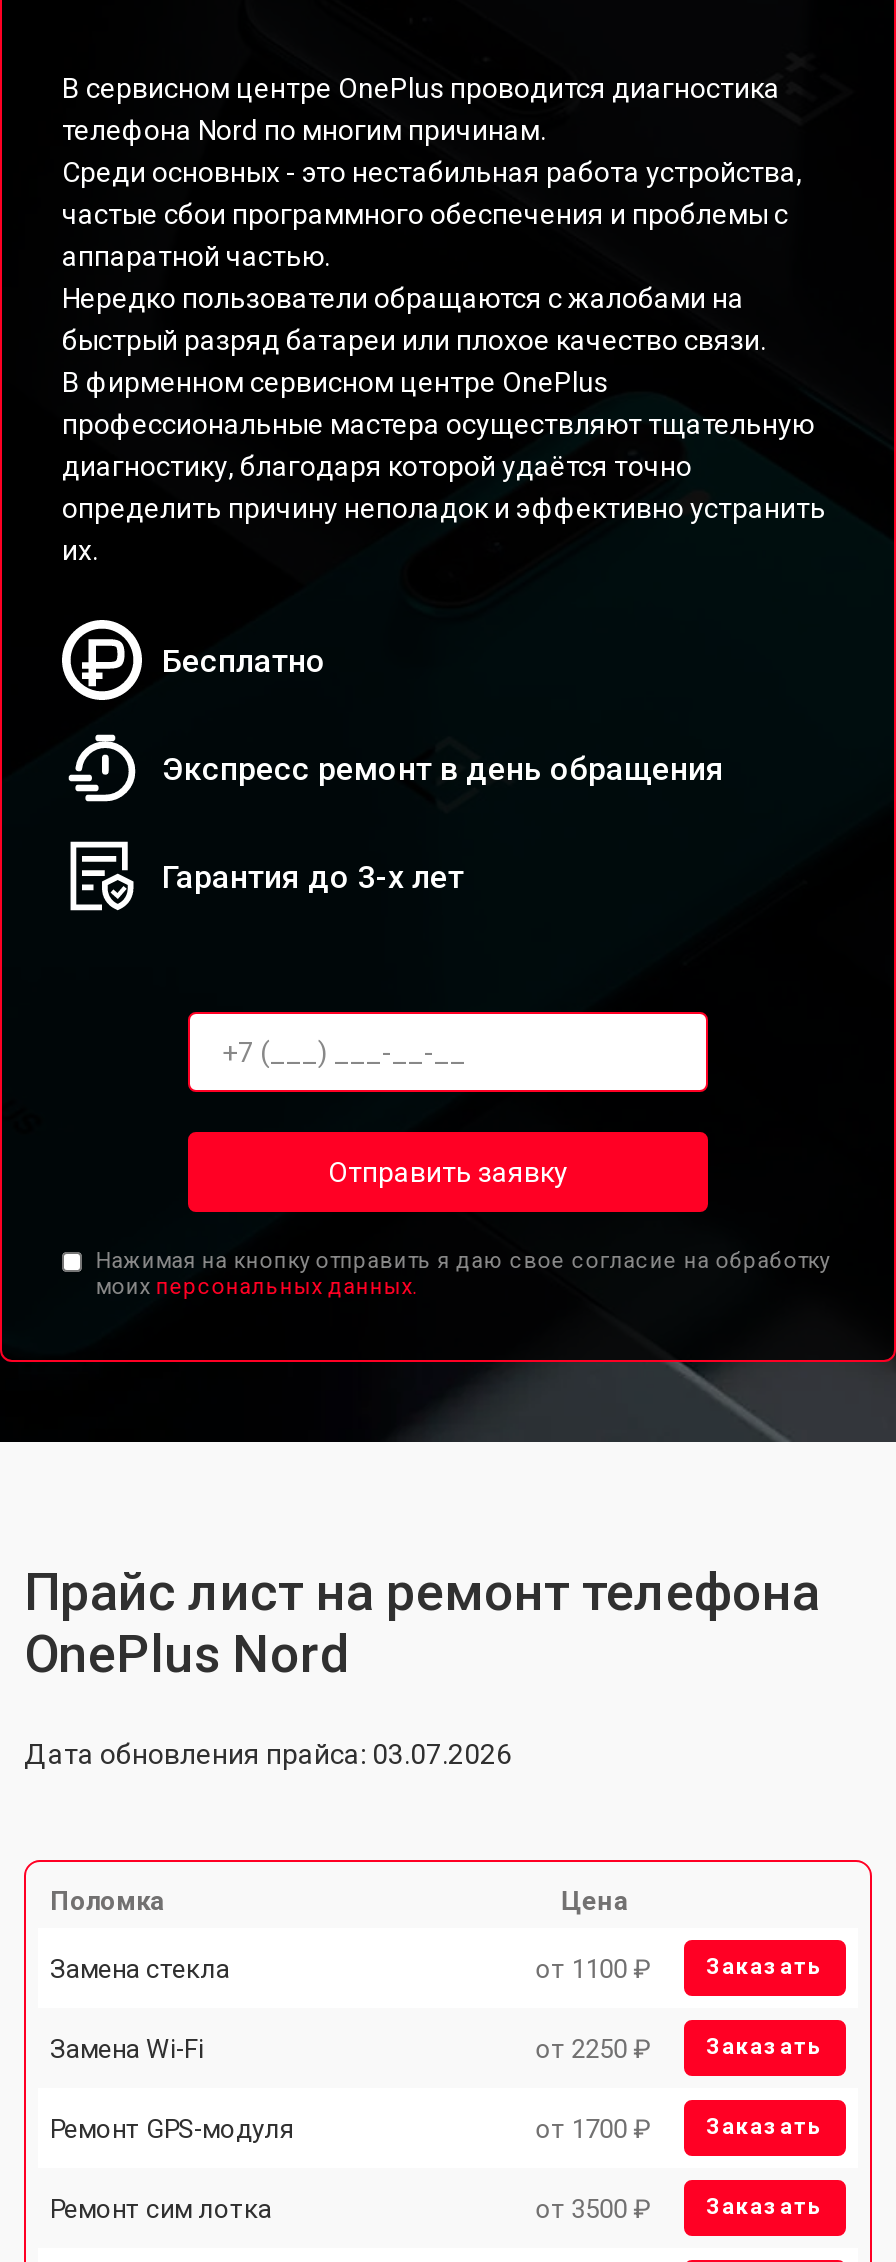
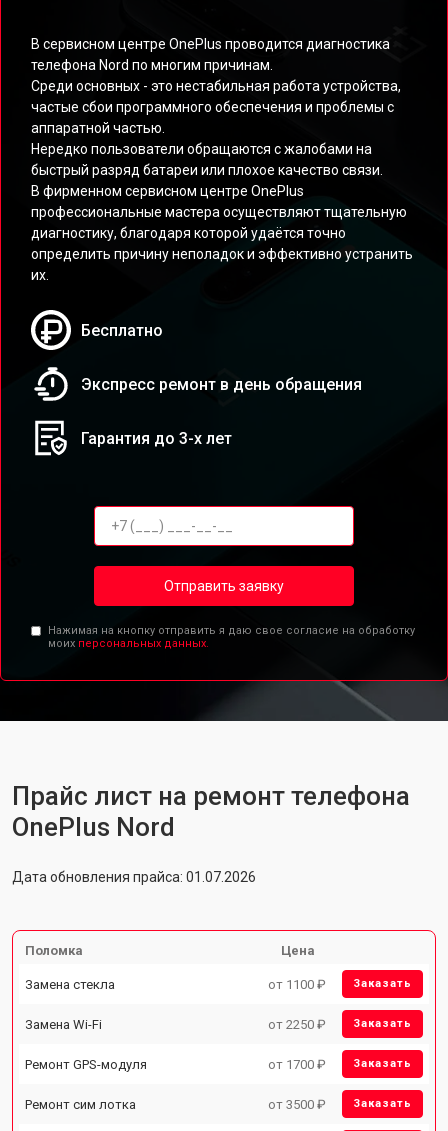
[24,1738,512,1770] Дата обновления прайса: 03.07.2026 -> [12,869,256,885] Дата обновления прайса: 01.07.2026

